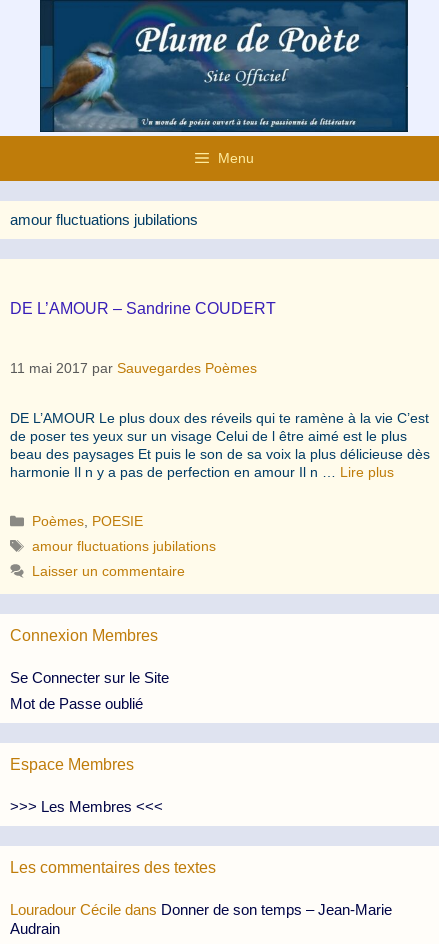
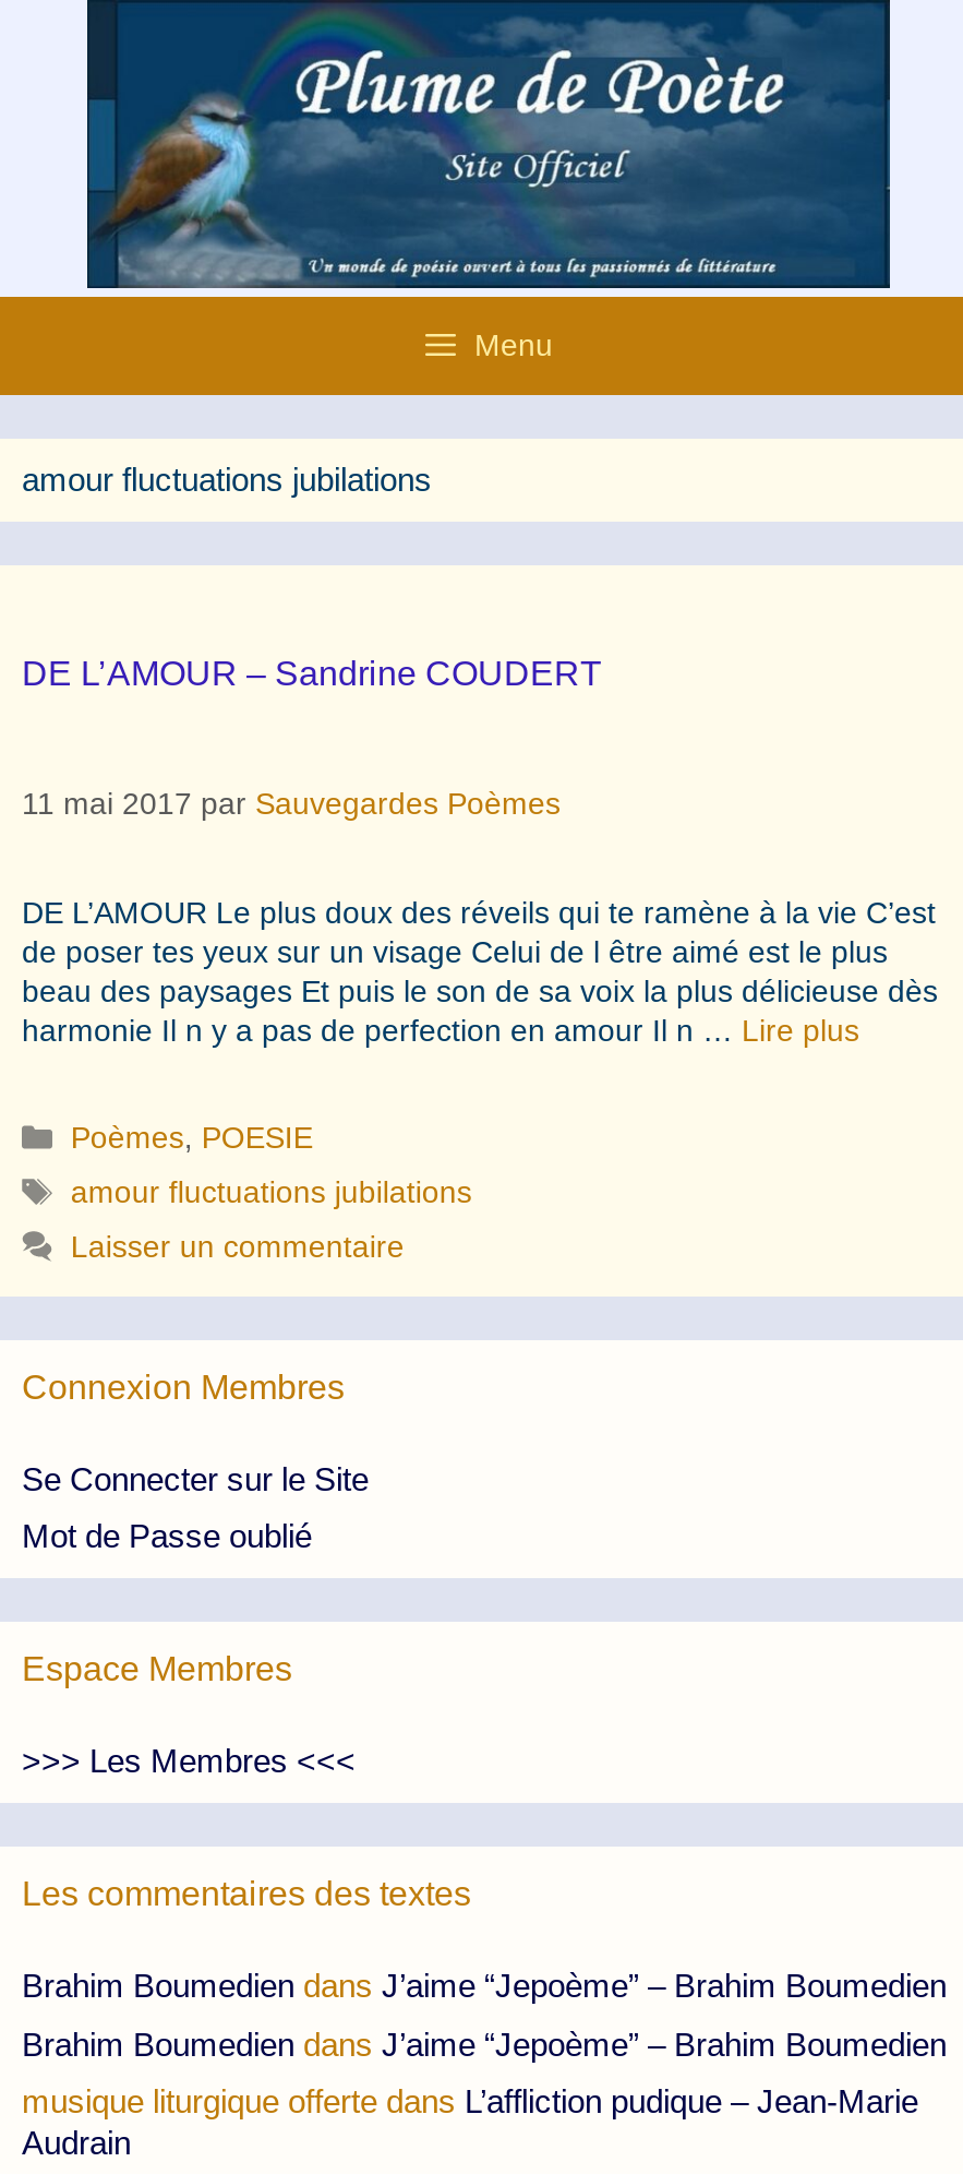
[10,901,392,918] Louradour Cécile dans Donner de son temps – Jean-Marie -> [22,1967,947,2120] Brahim Boumedien dans J’aime “Jepoème” – Brahim Boumedien | Brahim Boumedien dans J’aime “Jepoème” – Brahim Boumedien | musique liturgique offerte dans L’affliction pudique – Jean-Marie

